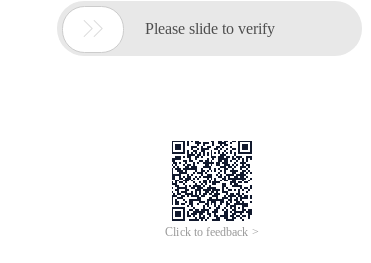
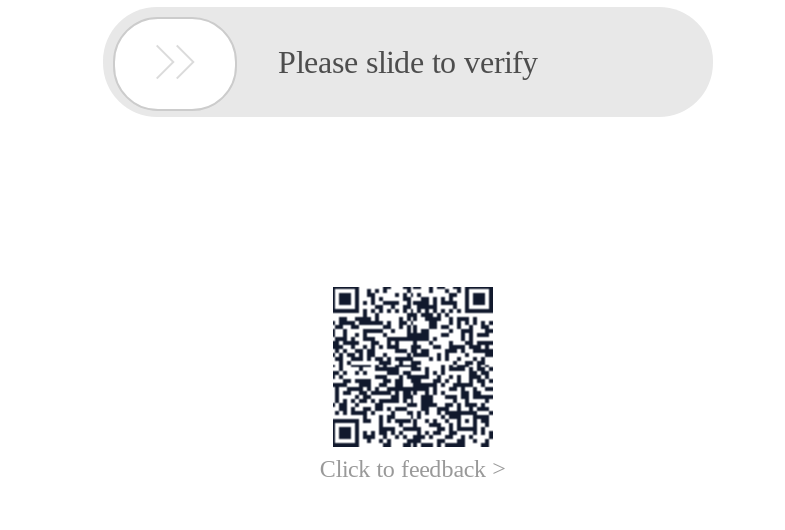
[171,140,253,222] [image] -> [331,287,495,449] [image]

